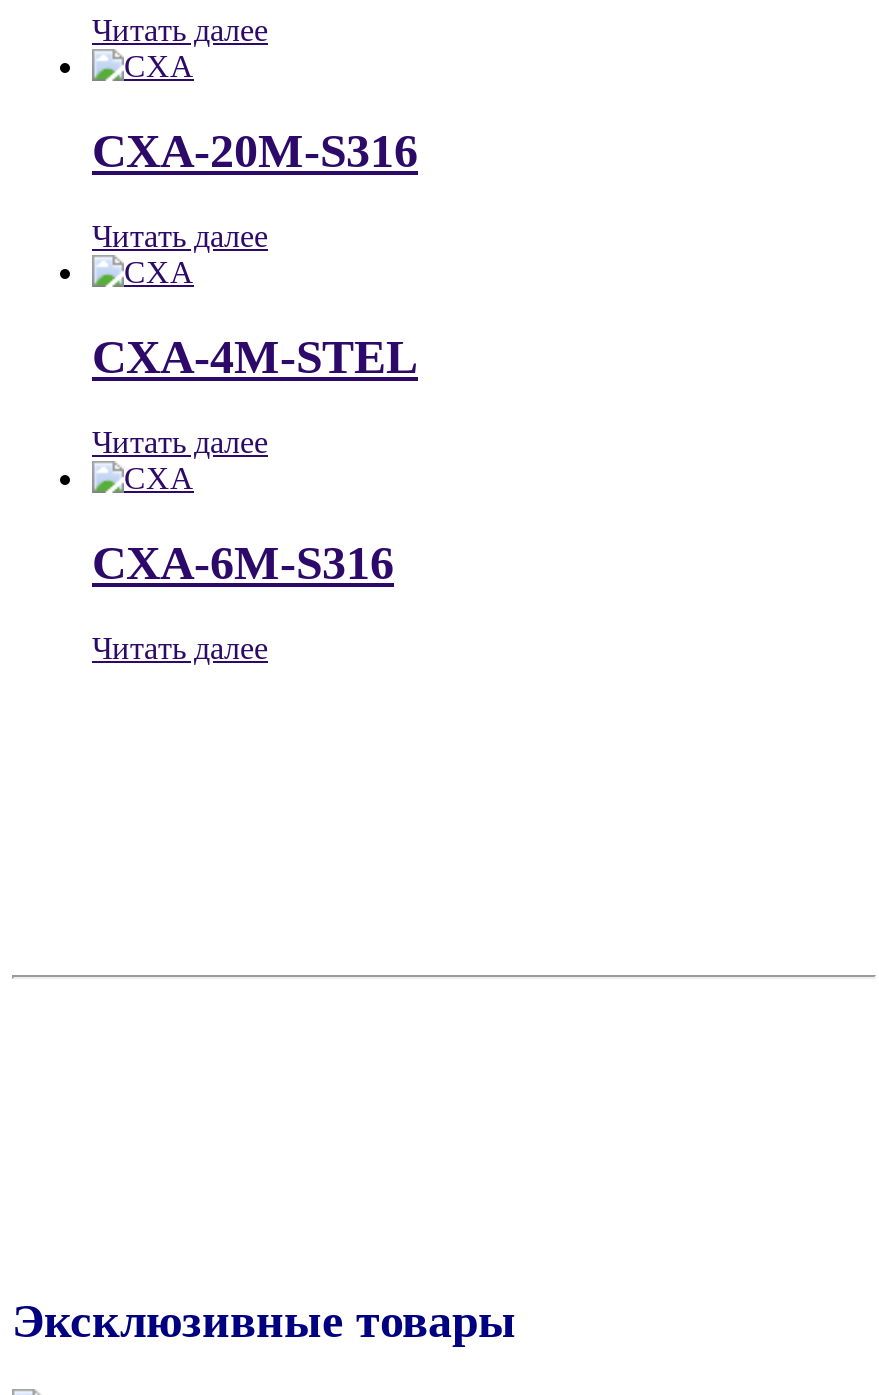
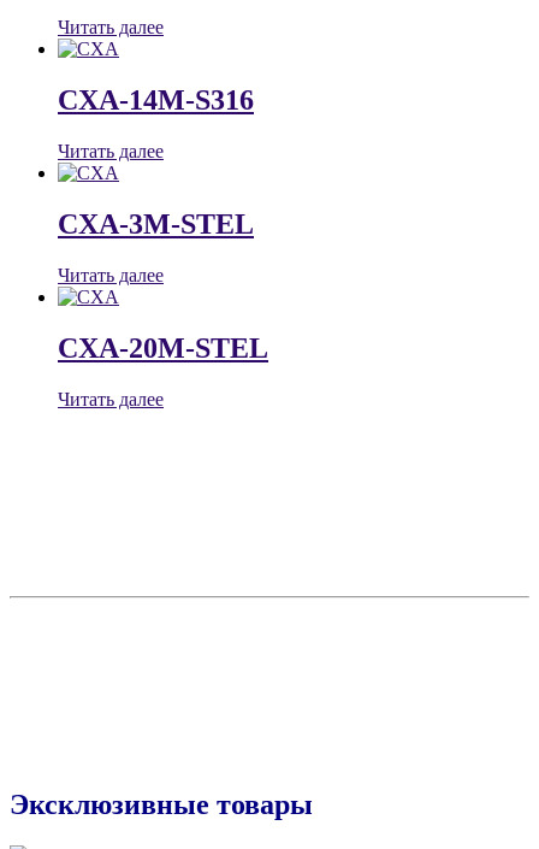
[92,125,418,177] CXA-20M-S316 -> [58,85,254,116] CXA-14M-S316
[92,331,418,383] CXA-4M-STEL -> [58,208,254,240] CXA-3M-STEL
[92,537,394,589] CXA-6M-S316 -> [58,332,268,363] CXA-20M-STEL

